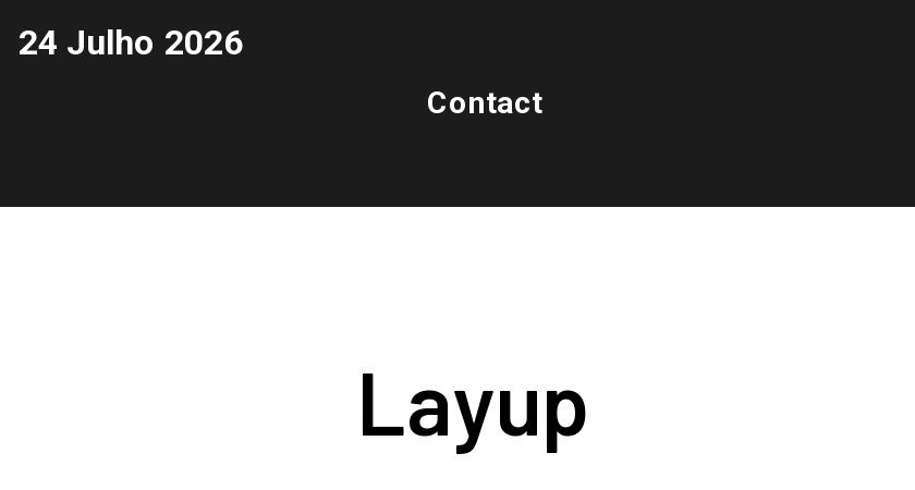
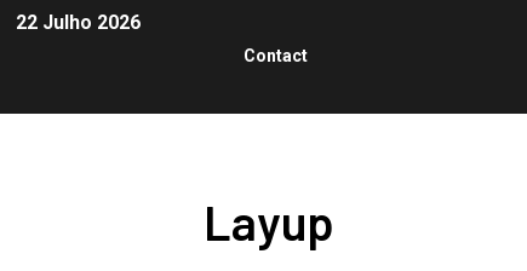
[19,22,243,64] 24 Julho 2026 -> [16,11,141,34] 22 Julho 2026

